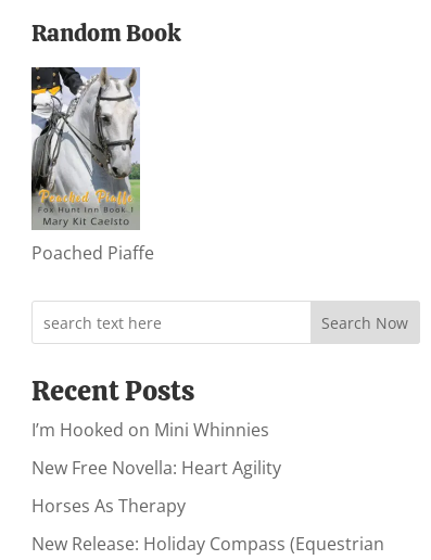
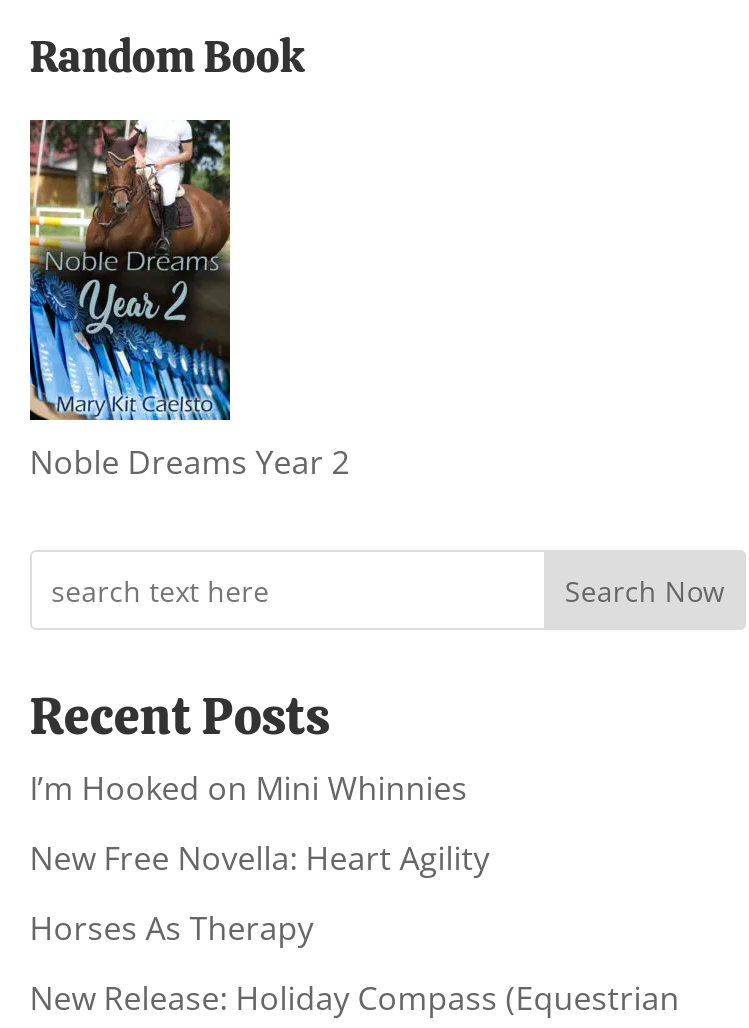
[30,66,154,265] [image] | Poached Piaffe -> [28,118,350,485] [image] | Noble Dreams Year 2

